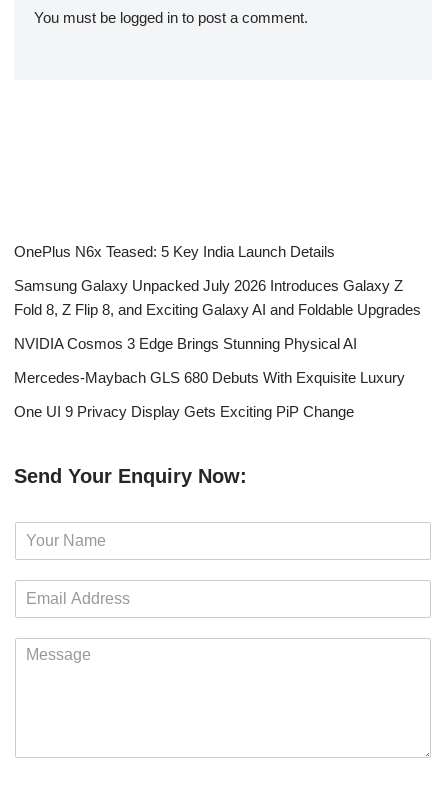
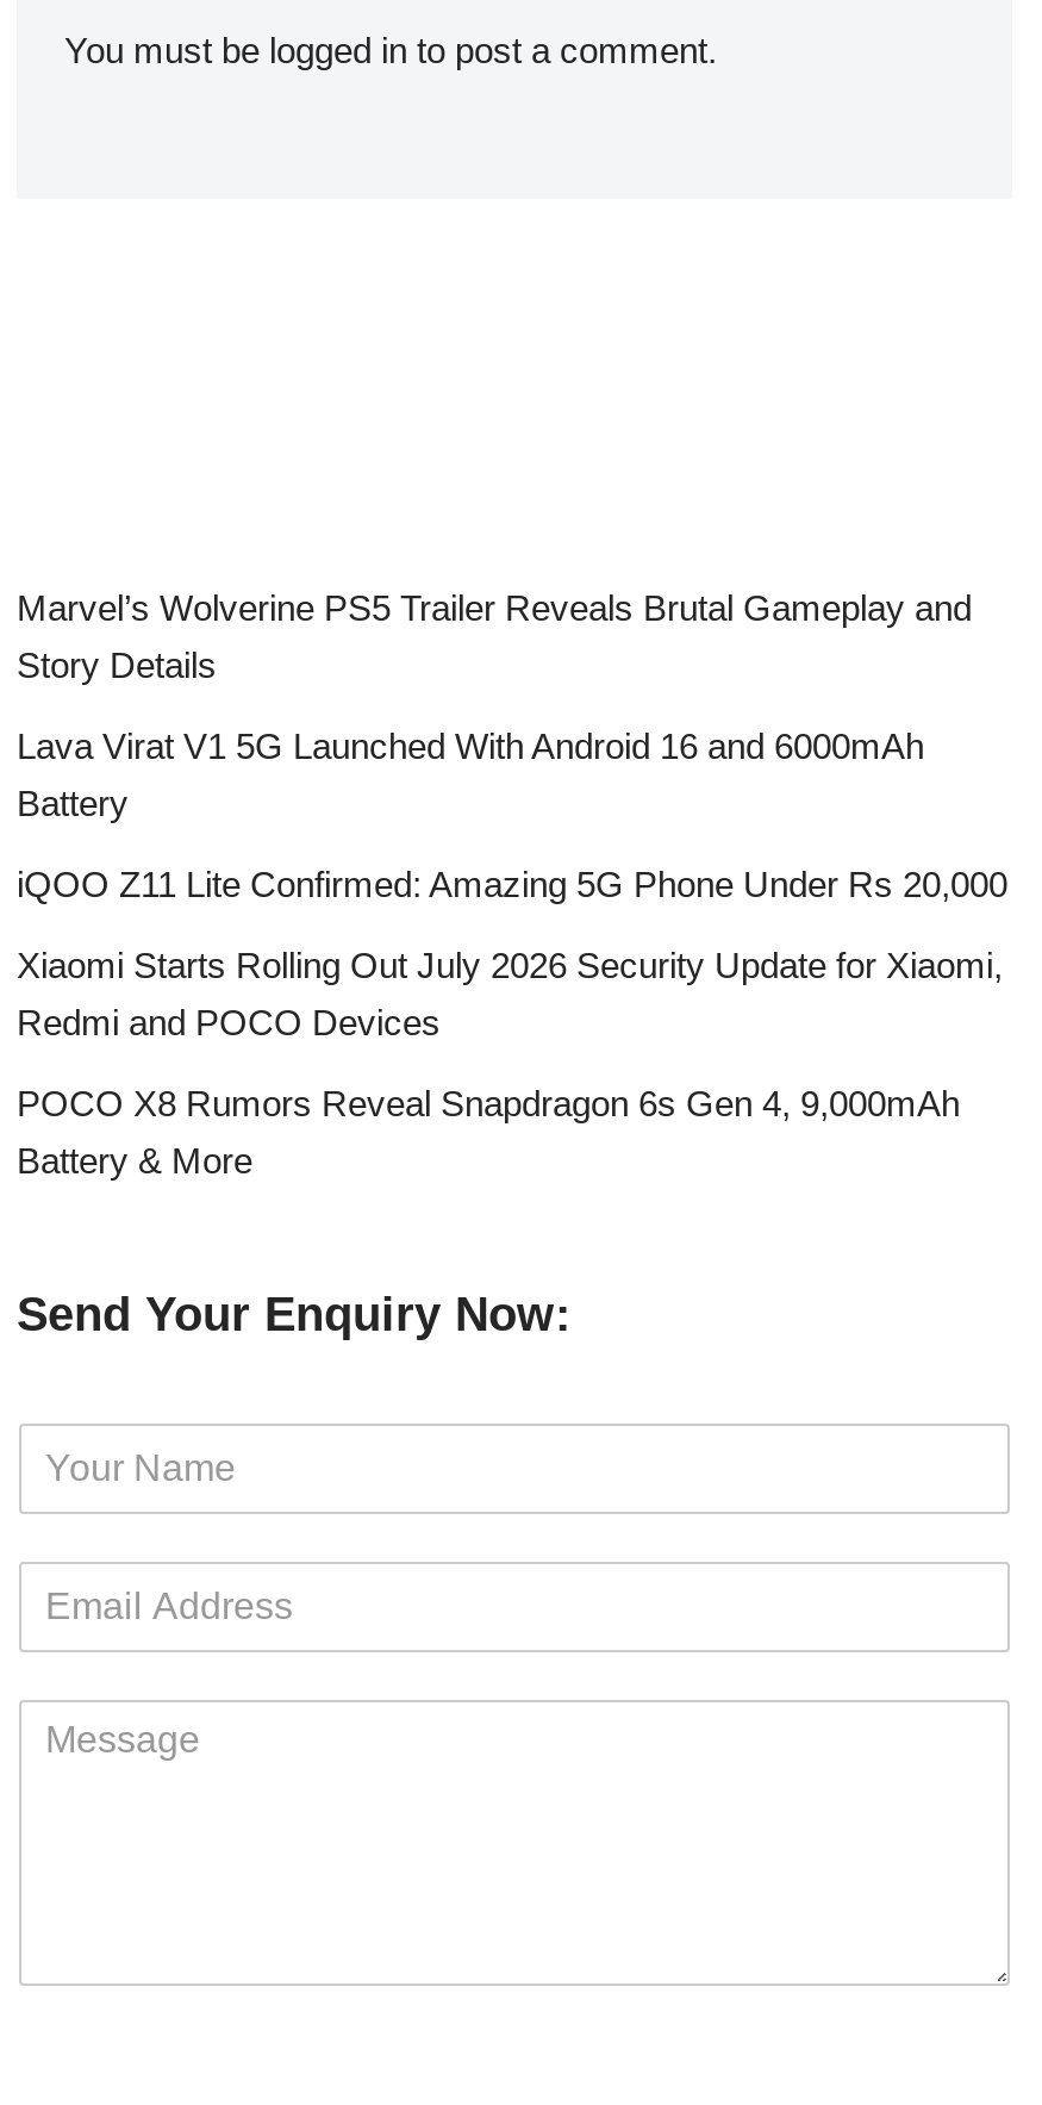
[14,243,335,260] OnePlus N6x Teased: 5 Key India Launch Details -> [17,586,972,684] Marvel’s Wolverine PS5 Trailer Reveals Brutal Gameplay and | Story Details
[14,277,421,318] Samsung Galaxy Unpacked July 2026 Introduces Galaxy Z | Fold 8, Z Flip 8, and Exciting Galaxy AI and Foldable Upgrades -> [17,725,924,822] Lava Virat V1 5G Launched With Android 16 and 6000mAh | Battery
[14,335,357,352] NVIDIA Cosmos 3 Edge Brings Stunning Physical AI -> [17,863,1007,903] iQOO Z11 Lite Confirmed: Amazing 5G Phone Under Rs 20,000
[14,369,405,386] Mercedes-Maybach GLS 680 Debuts With Exquisite Luxury -> [17,944,1003,1041] Xiaomi Starts Rolling Out July 2026 Security Update for Xiaomi, | Redmi and POCO Devices
[14,403,354,420] One UI 9 Privacy Display Gets Exciting PiP Change -> [17,1082,960,1180] POCO X8 Rumors Reveal Snapdragon 6s Gen 4, 9,000mAh | Battery & More

